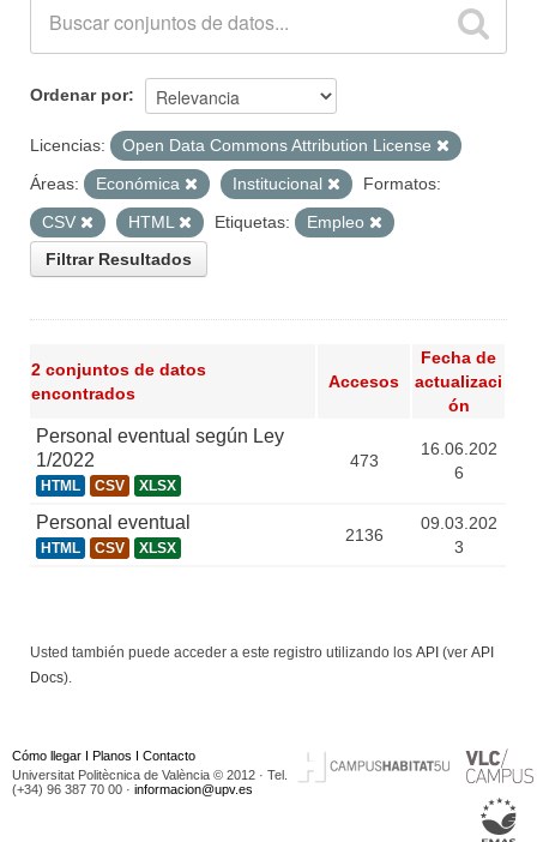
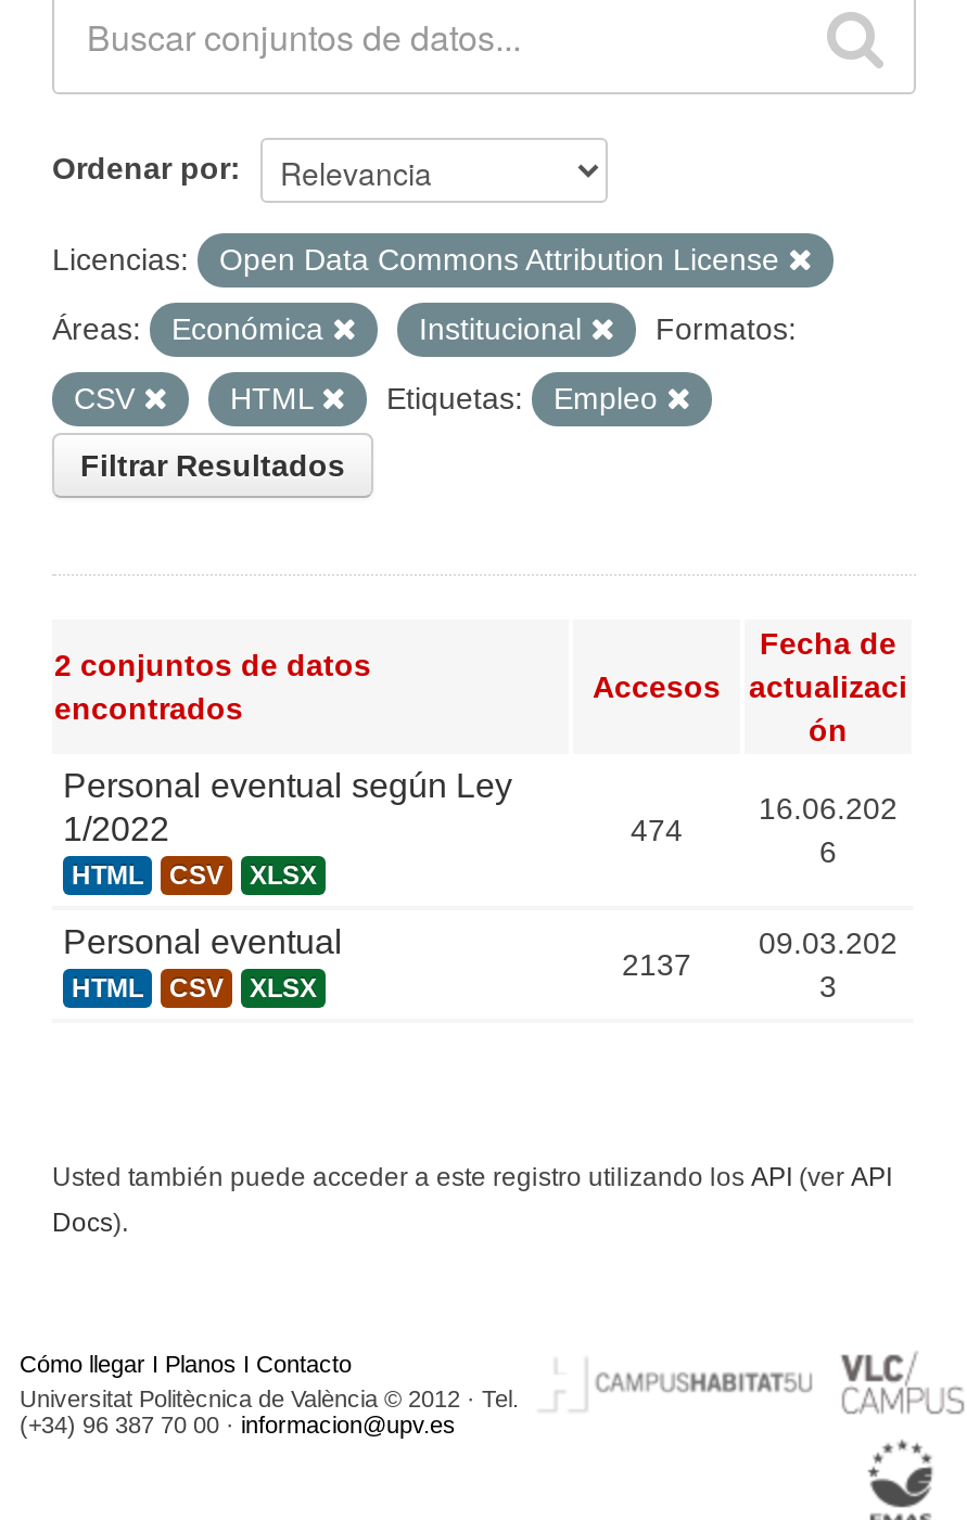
[349,451,378,470] 473 -> [631,813,683,848] 474
[345,526,383,545] 2136 -> [622,948,691,982] 2137

